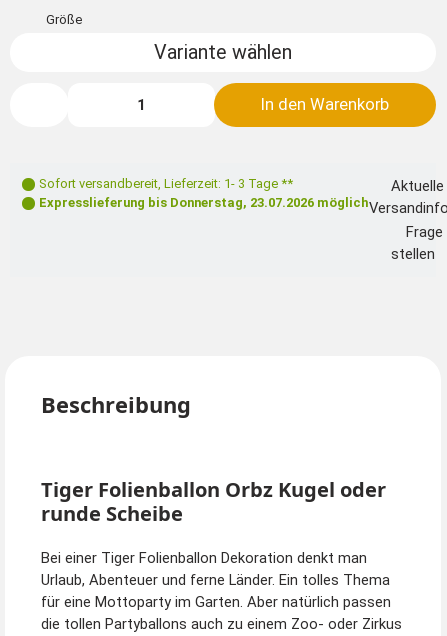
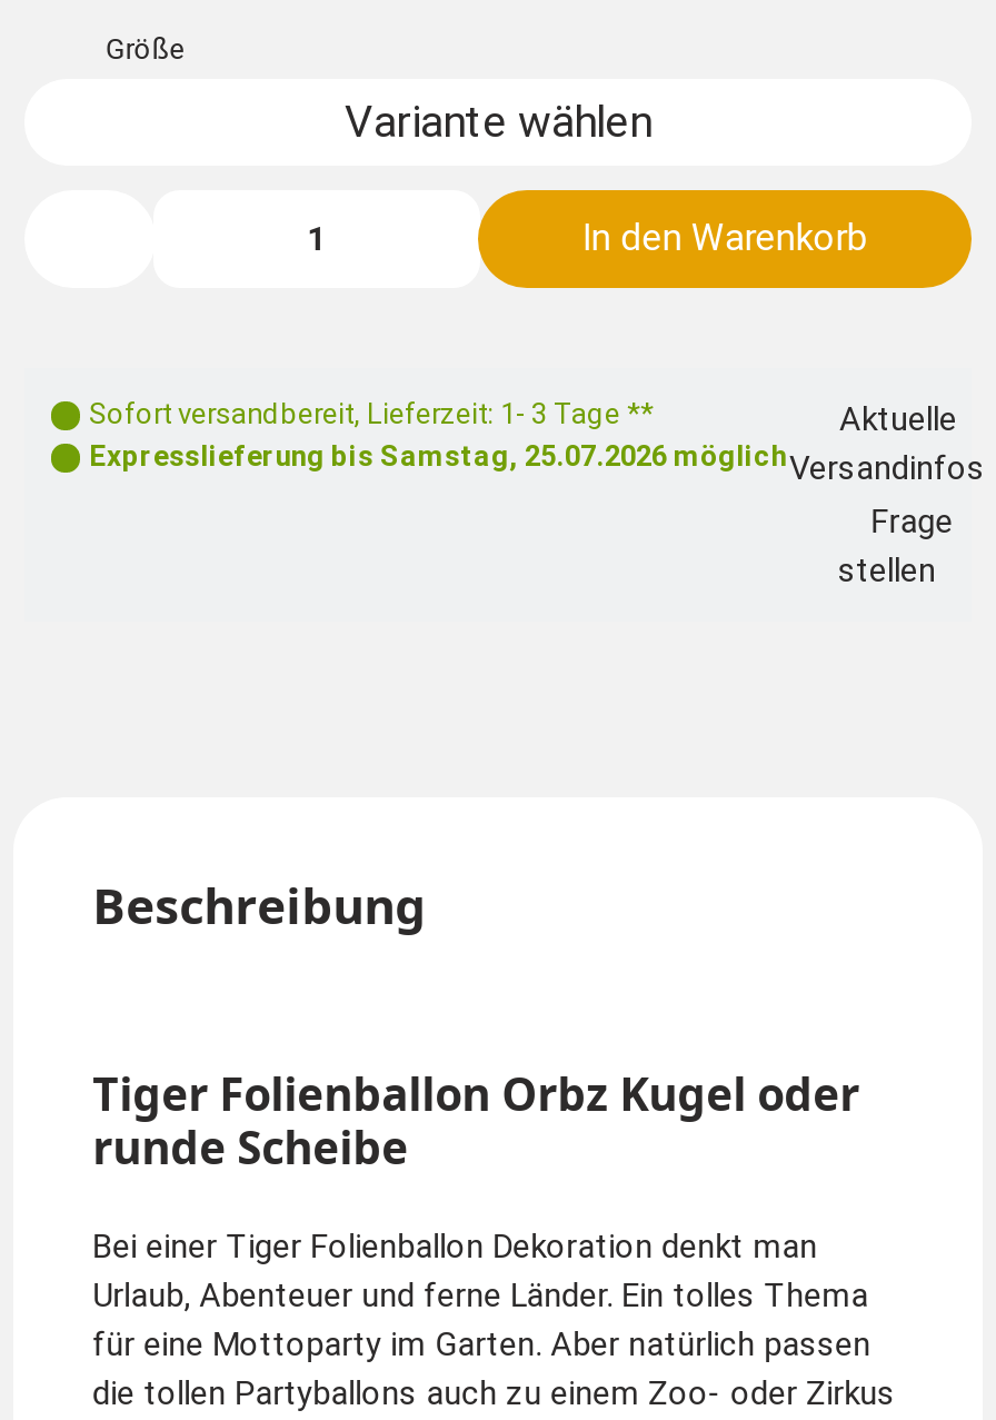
[39,195,368,210] Expresslieferung bis Donnerstag, 23.07.2026 möglich -> [89,439,787,473] Expresslieferung bis Samstag, 25.07.2026 möglich

